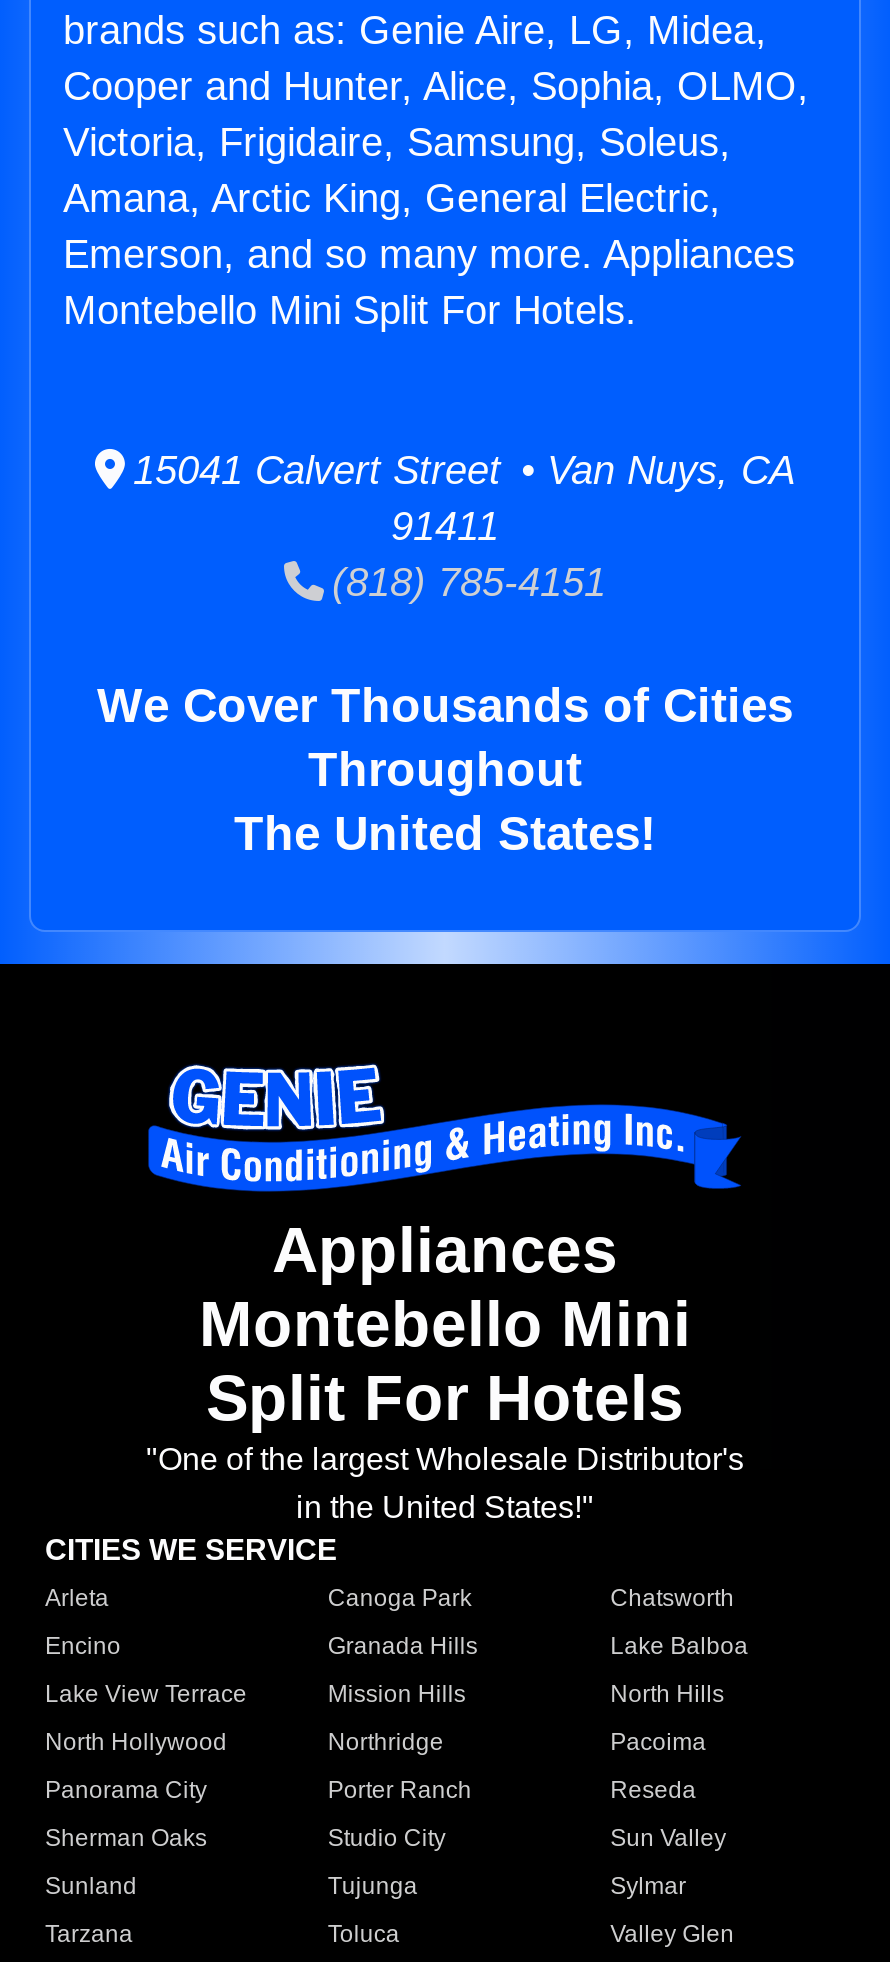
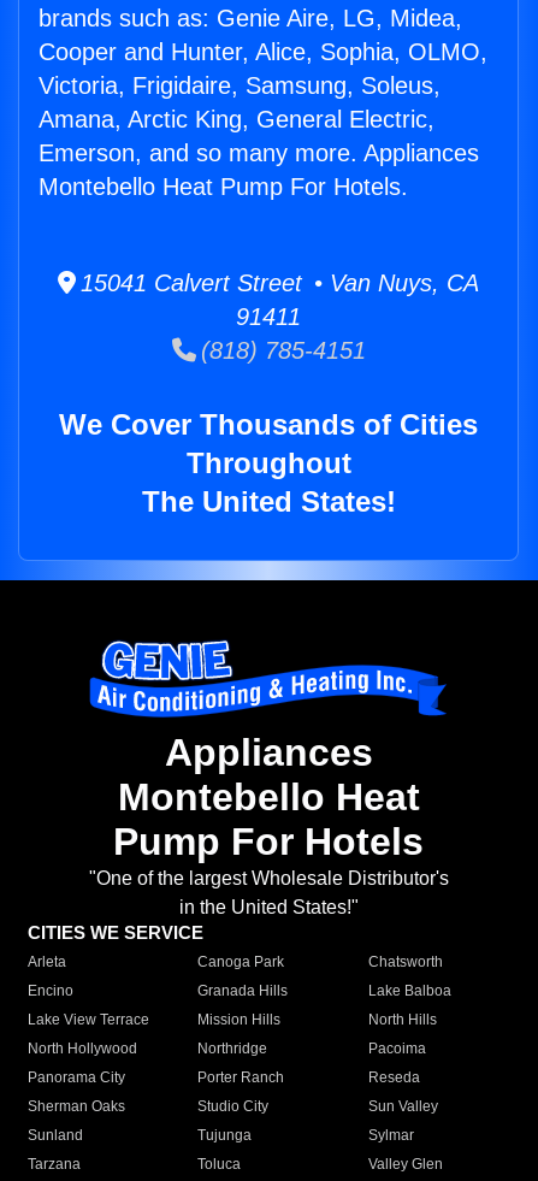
[63,288,637,332] Montebello Mini Split For Hotels. -> [39,173,408,200] Montebello Heat Pump For Hotels.
[199,1289,691,1361] Montebello Mini -> [117,776,419,819] Montebello Heat
[206,1363,684,1435] Split For Hotels -> [113,820,424,864] Pump For Hotels

